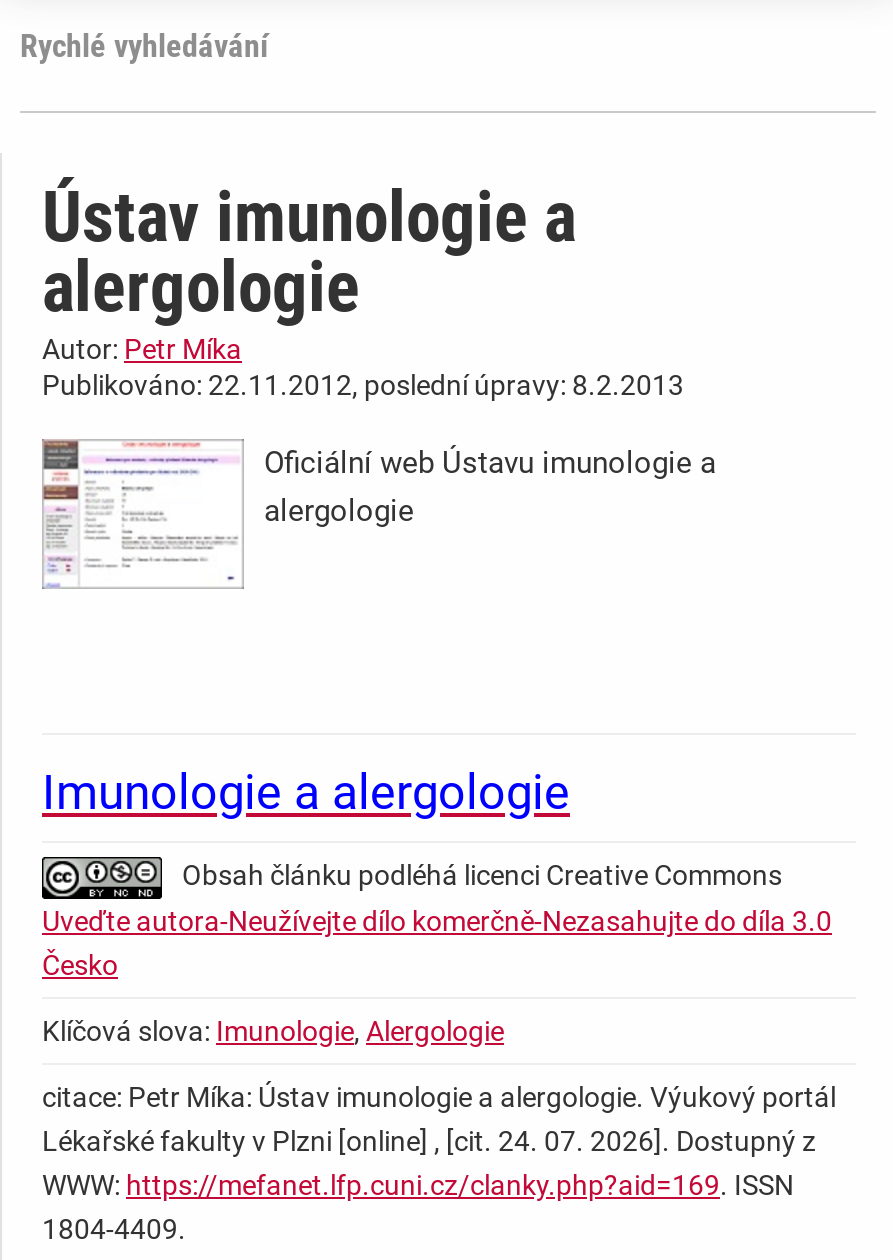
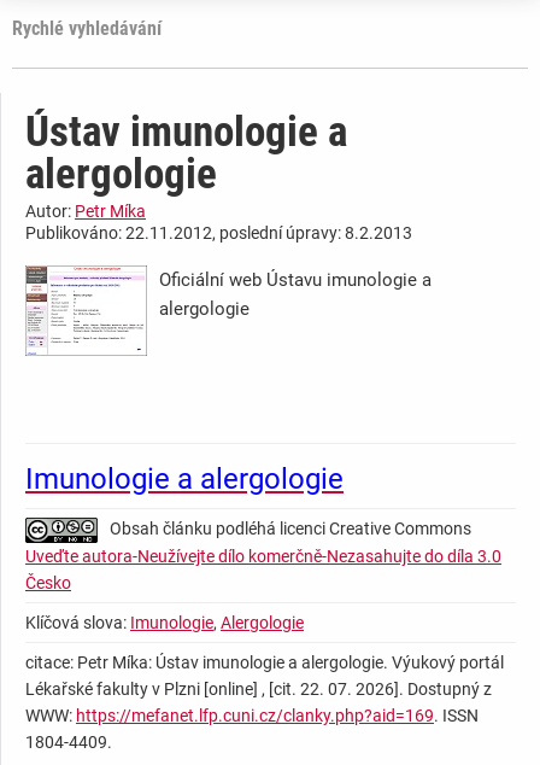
[42,1125,816,1157] Lékařské fakulty v Plzni [online] , [cit. 24. 07. 2026]. Dostupný z -> [25,680,492,699] Lékařské fakulty v Plzni [online] , [cit. 22. 07. 2026]. Dostupný z

